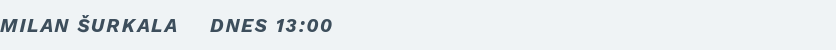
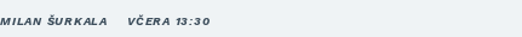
[0,14,333,36] MILAN ŠURKALA DNES 13:00 -> [0,14,210,27] MILAN ŠURKALA VČERA 13:30

